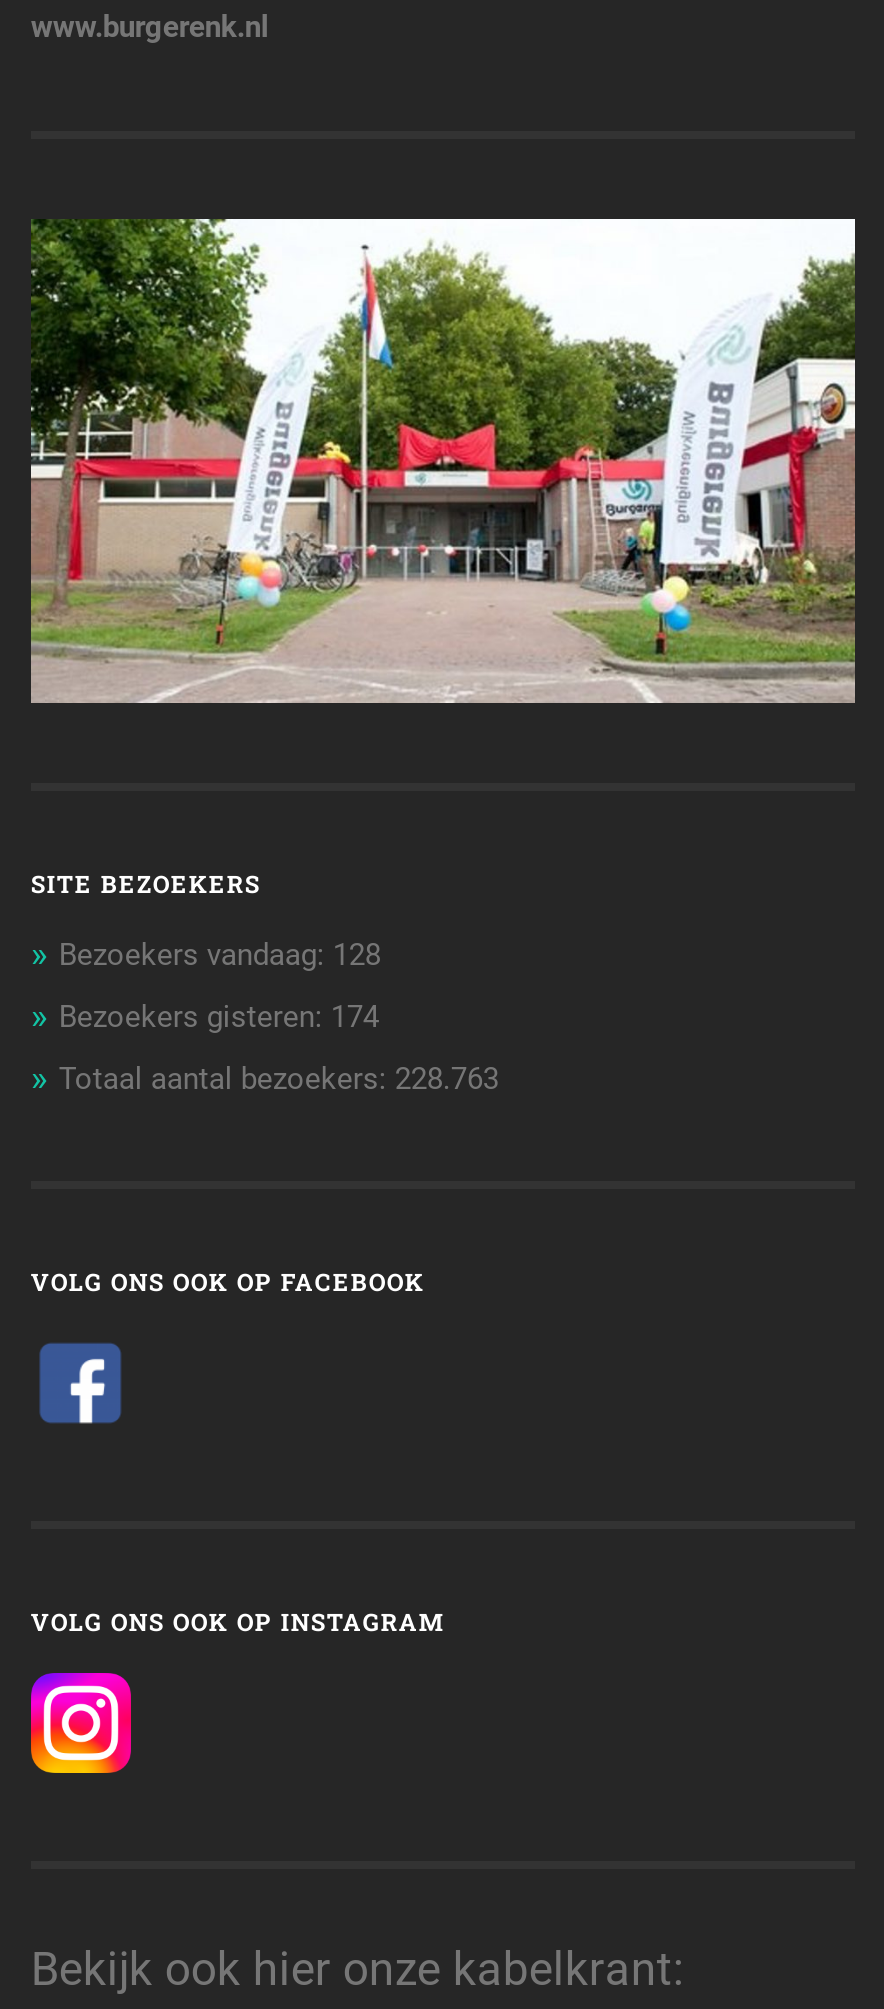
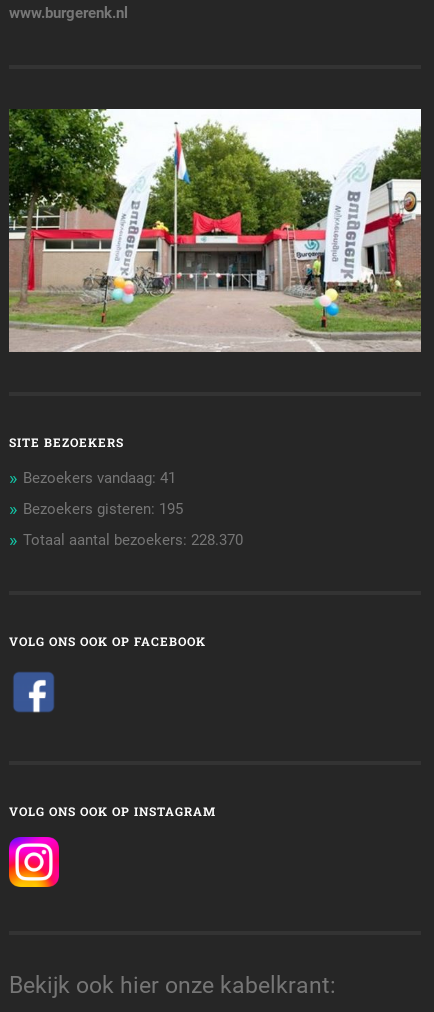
[59,937,381,973] Bezoekers vandaag: 128 -> [23,469,176,487] Bezoekers vandaag: 41
[59,999,379,1035] Bezoekers gisteren: 174 -> [23,500,183,518] Bezoekers gisteren: 195
[59,1061,499,1097] Totaal aantal bezoekers: 228.763 -> [23,531,243,549] Totaal aantal bezoekers: 228.370

